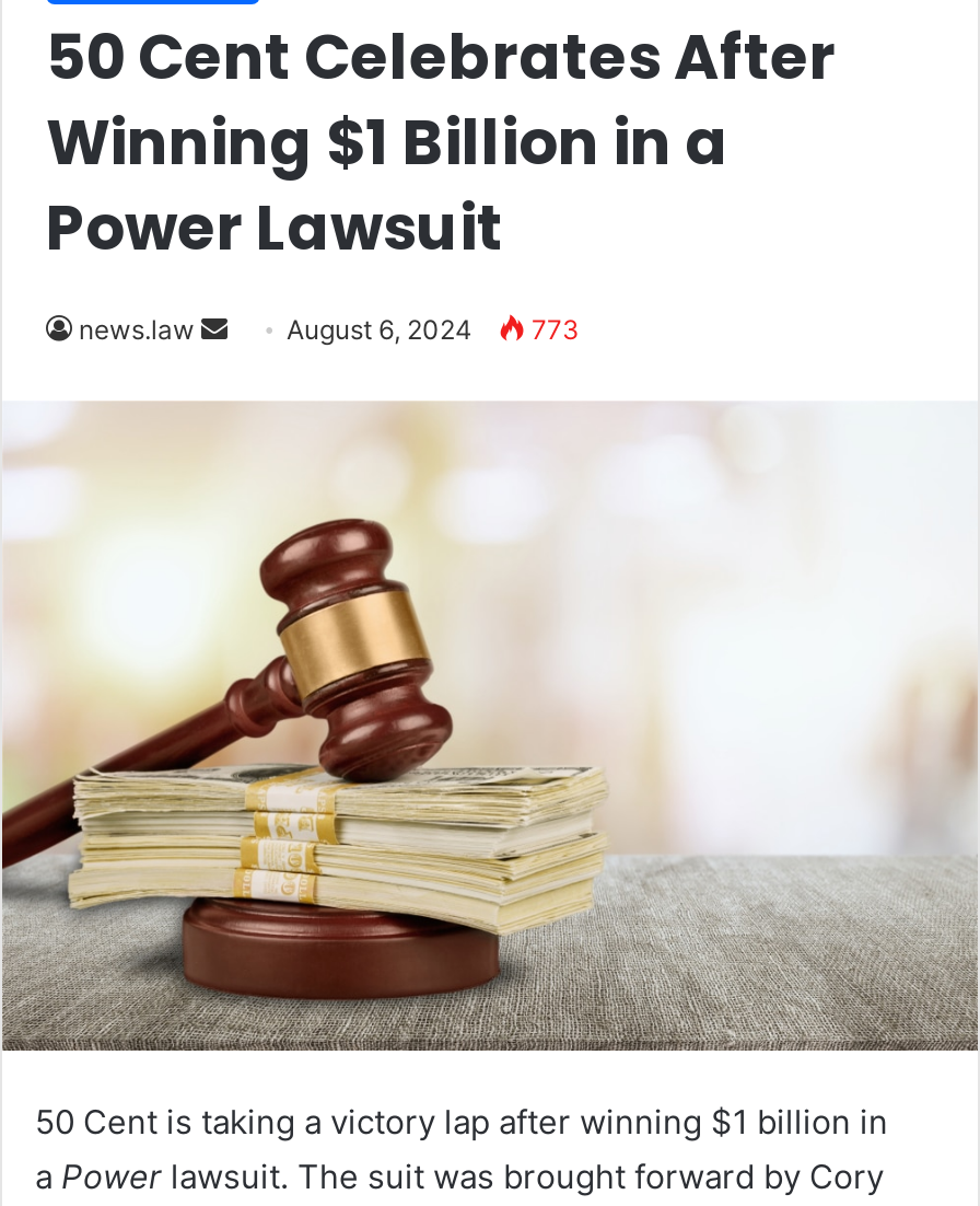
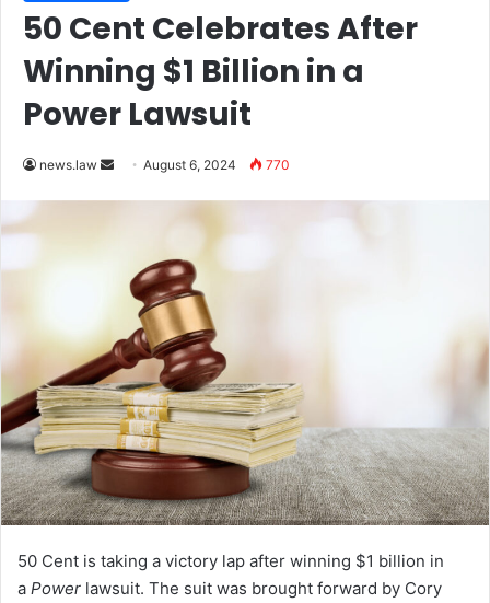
[525,313,580,346] 773 -> [262,156,290,173] 770

